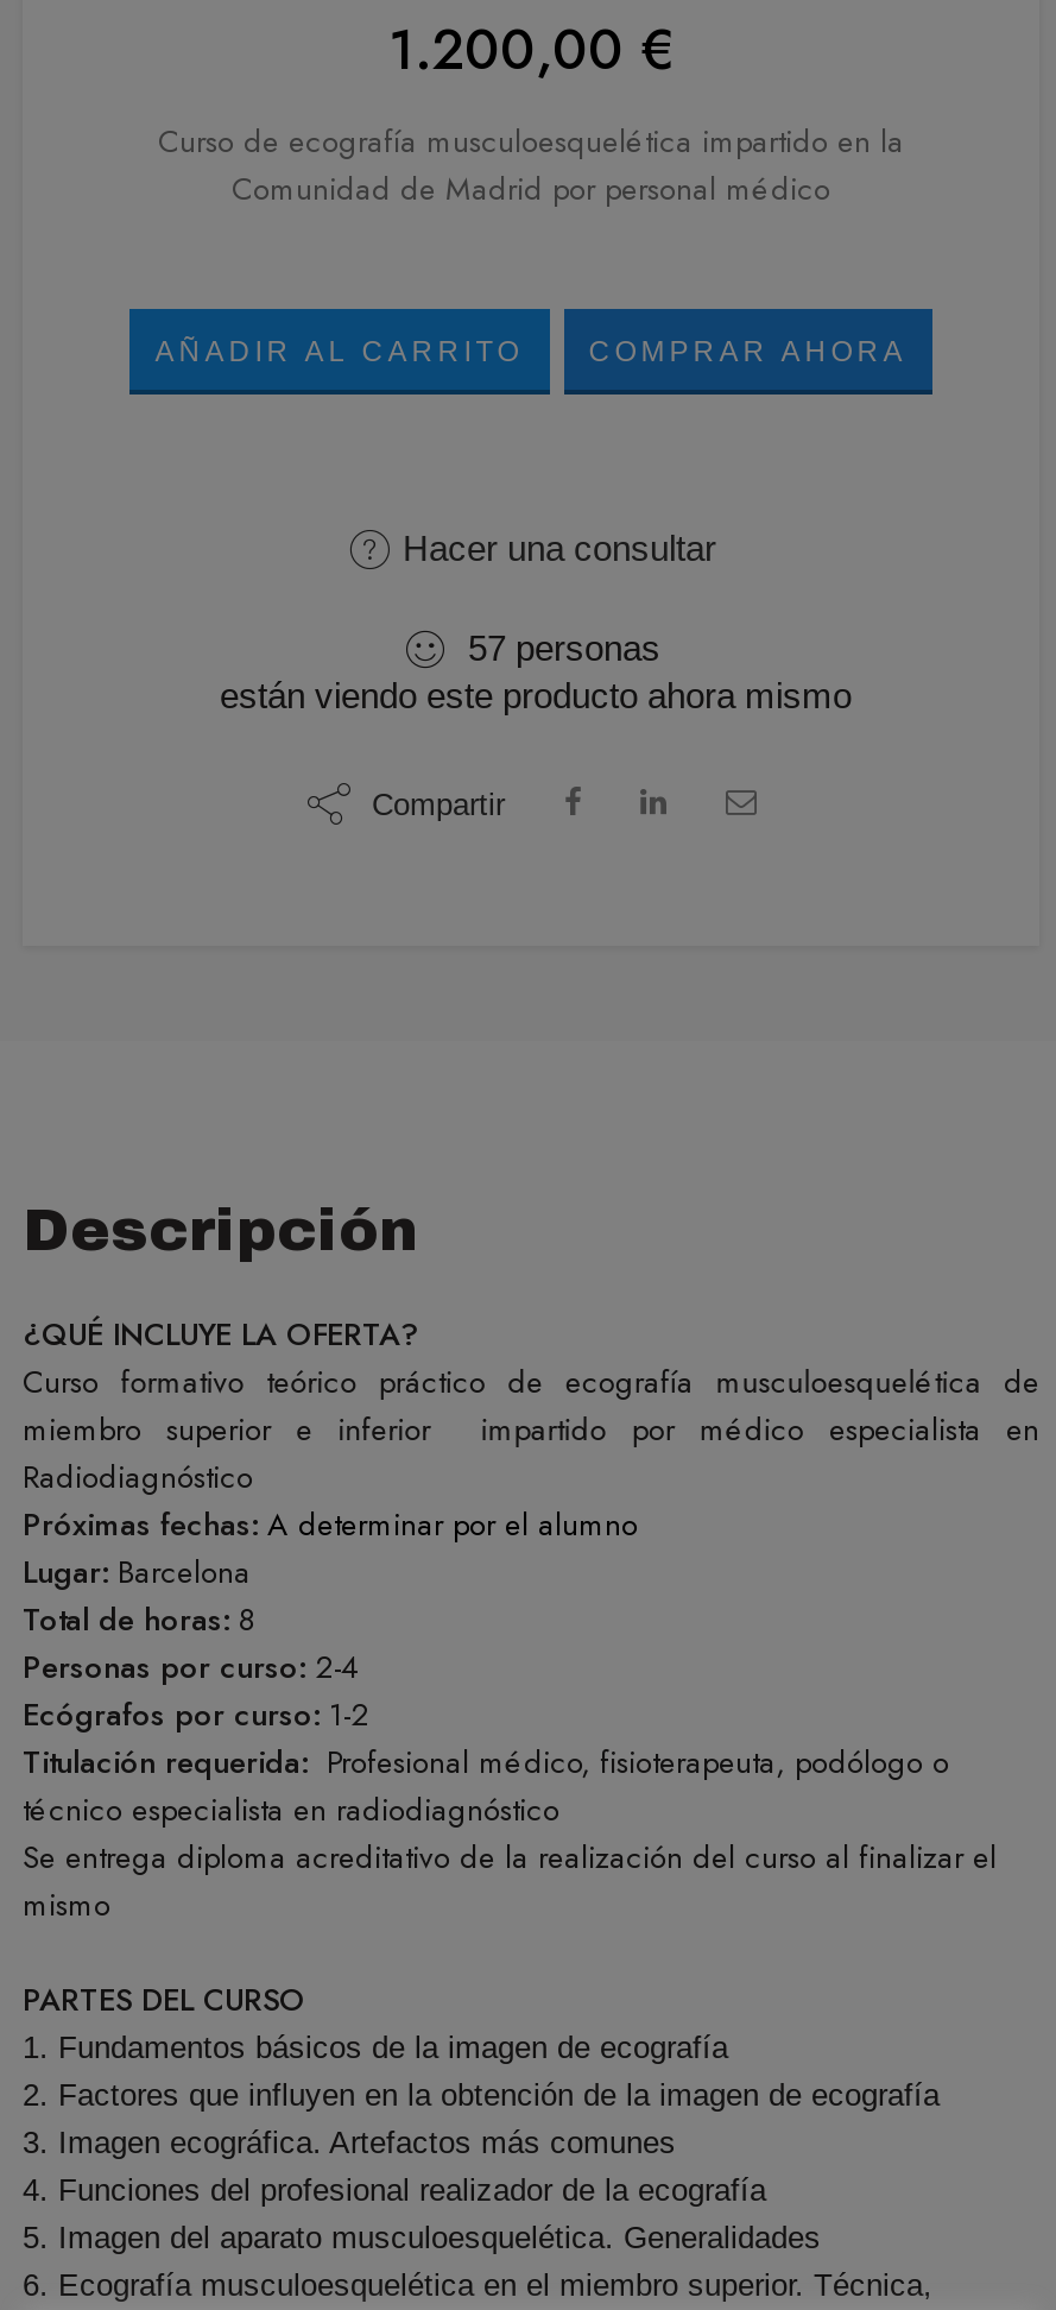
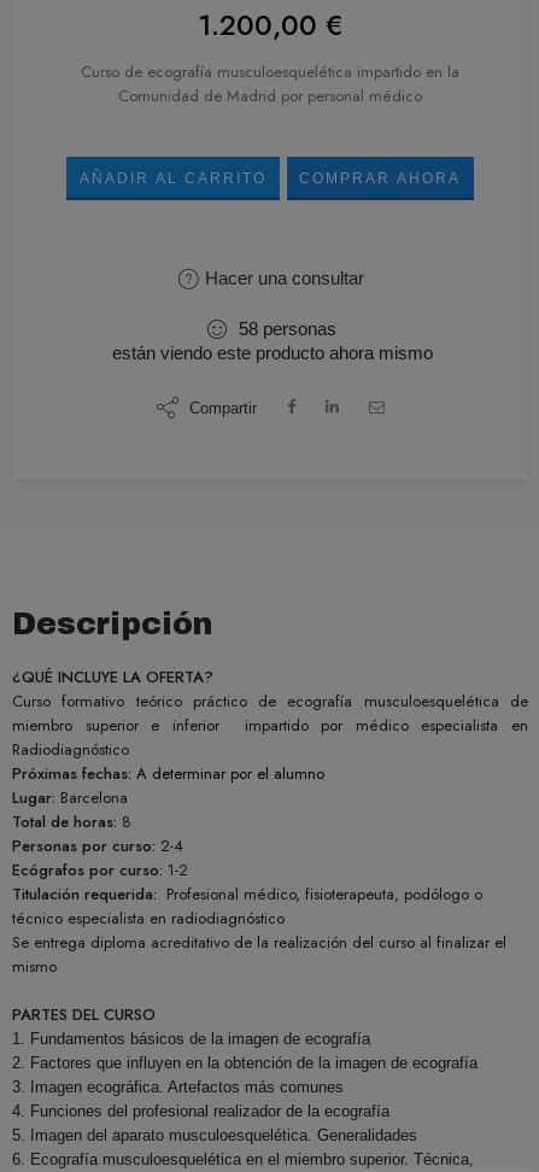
[468,627,660,668] 57 personas -> [238,318,336,339] 58 personas

